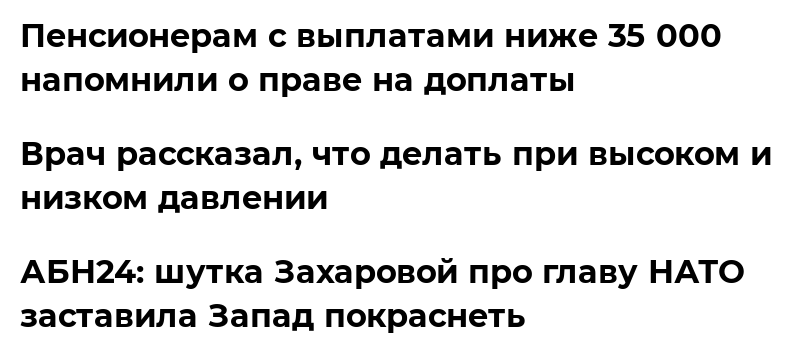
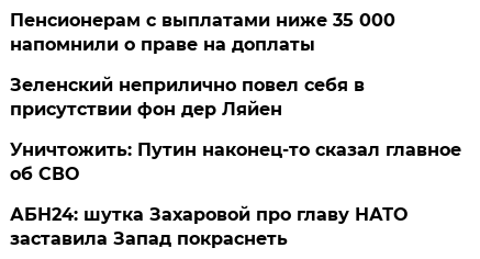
[20,135,772,217] Врач рассказал, что делать при высоком и | низком давлении -> [10,75,462,184] Зеленский неприлично повел cебя в | присутствии фон дер Ляйен | Уничтожить: Путин наконец-то сказал главное | об СВО

